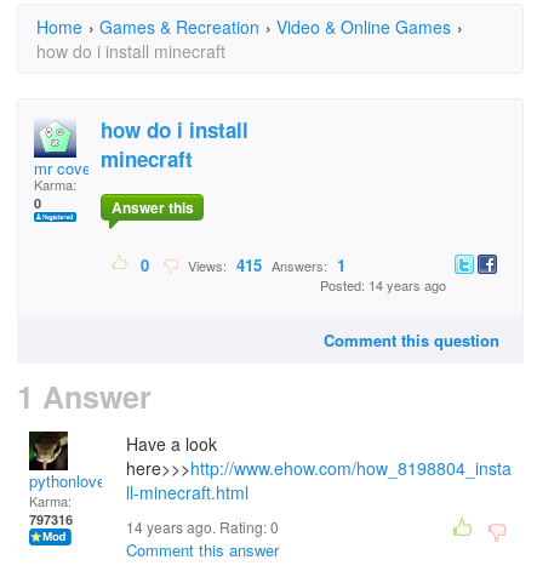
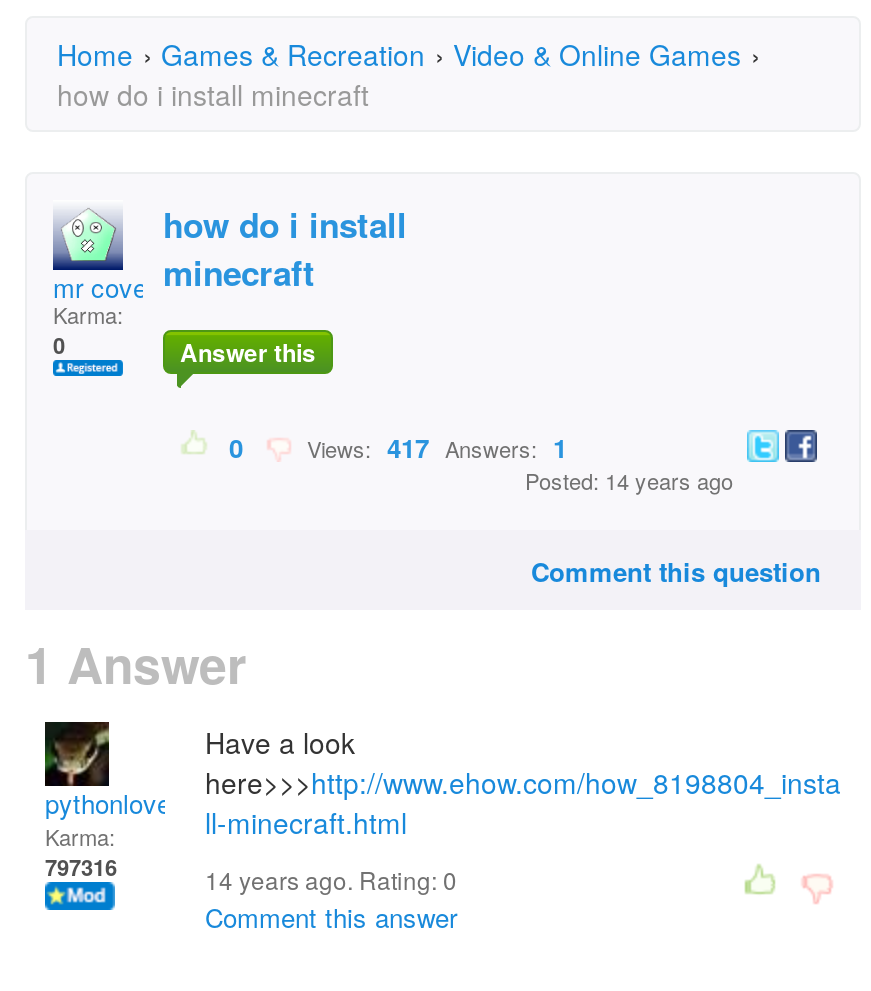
[181,253,345,276] Views: 415 Answers: 1 -> [295,428,567,466] Views: 417 Answers: 1

